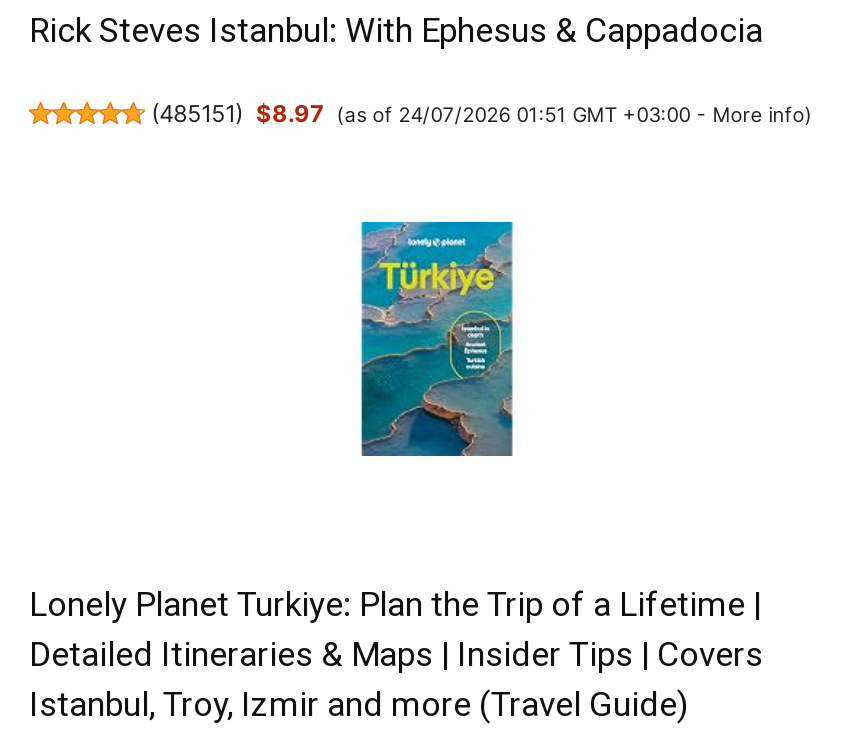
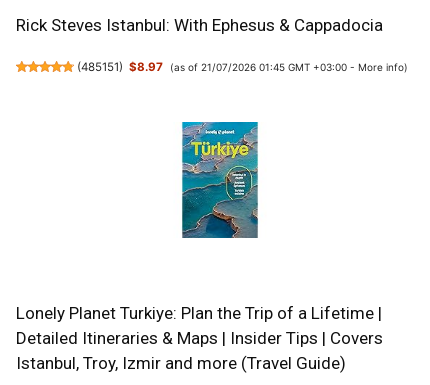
[151,101,813,129] (485151) $8.97 (as of 24/07/2026 01:51 GMT +03:00 - More info) -> [77,60,408,74] (485151) $8.97 (as of 21/07/2026 01:45 GMT +03:00 - More info)

